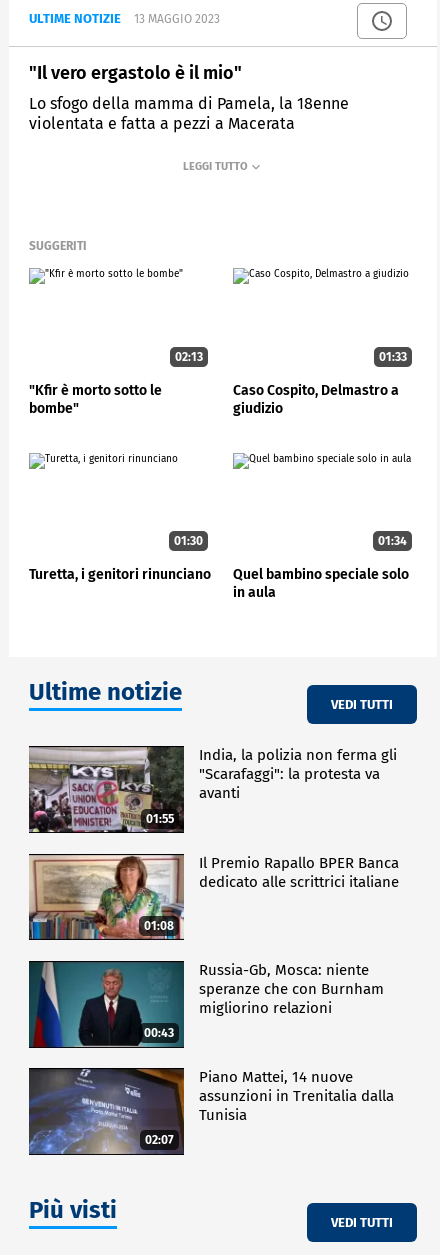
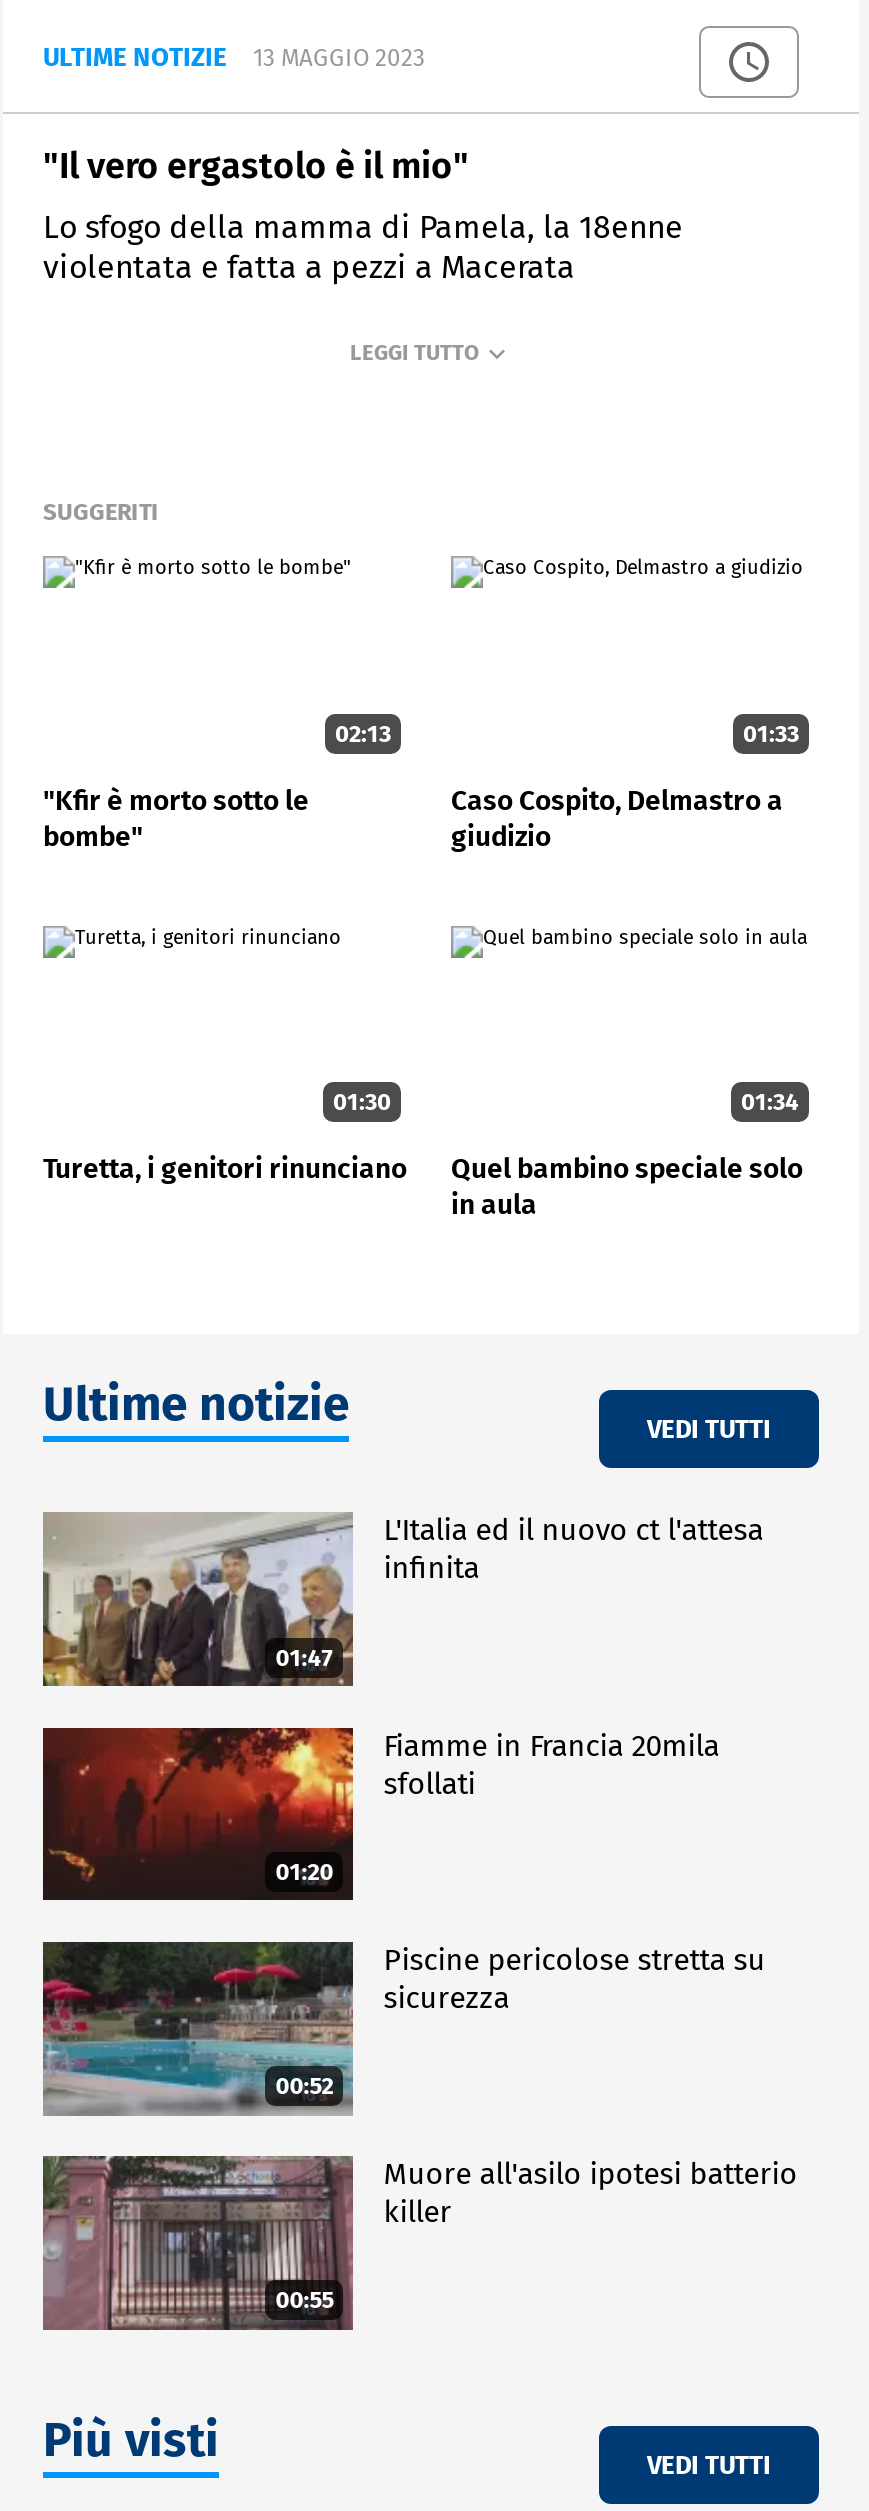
[28,745,185,834] [image] | 01:55 -> [41,1512,353,1688] [image] | 01:47
[199,746,397,802] India, la polizia non ferma gli | "Scarafaggi": la protesta va | avanti -> [383,1513,763,1587] L'Italia ed il nuovo ct l'attesa | infinita
[29,853,184,940] [image] | 01:08 -> [41,1726,355,1900] [image] | 01:20
[199,854,399,891] Il Premio Rapallo BPER Banca | dedicato alle scrittrici italiane -> [383,1727,719,1801] Fiamme in Francia 20mila | sfollati
[28,961,185,1048] [image] | 00:43 -> [41,1942,355,2114] [image] | 00:52
[199,961,384,1017] Russia-Gb, Mosca: niente | speranze che con Burnham | migliorino relazioni -> [383,1942,765,2016] Piscine pericolose stretta su | sicurezza
[29,1067,185,1156] [image] | 02:07 -> [43,2154,355,2332] [image] | 00:55
[199,1068,394,1124] Piano Mattei, 14 nuove | assunzioni in Trenitalia dalla | Tunisia -> [383,2156,797,2230] Muore all'asilo ipotesi batterio | killer

